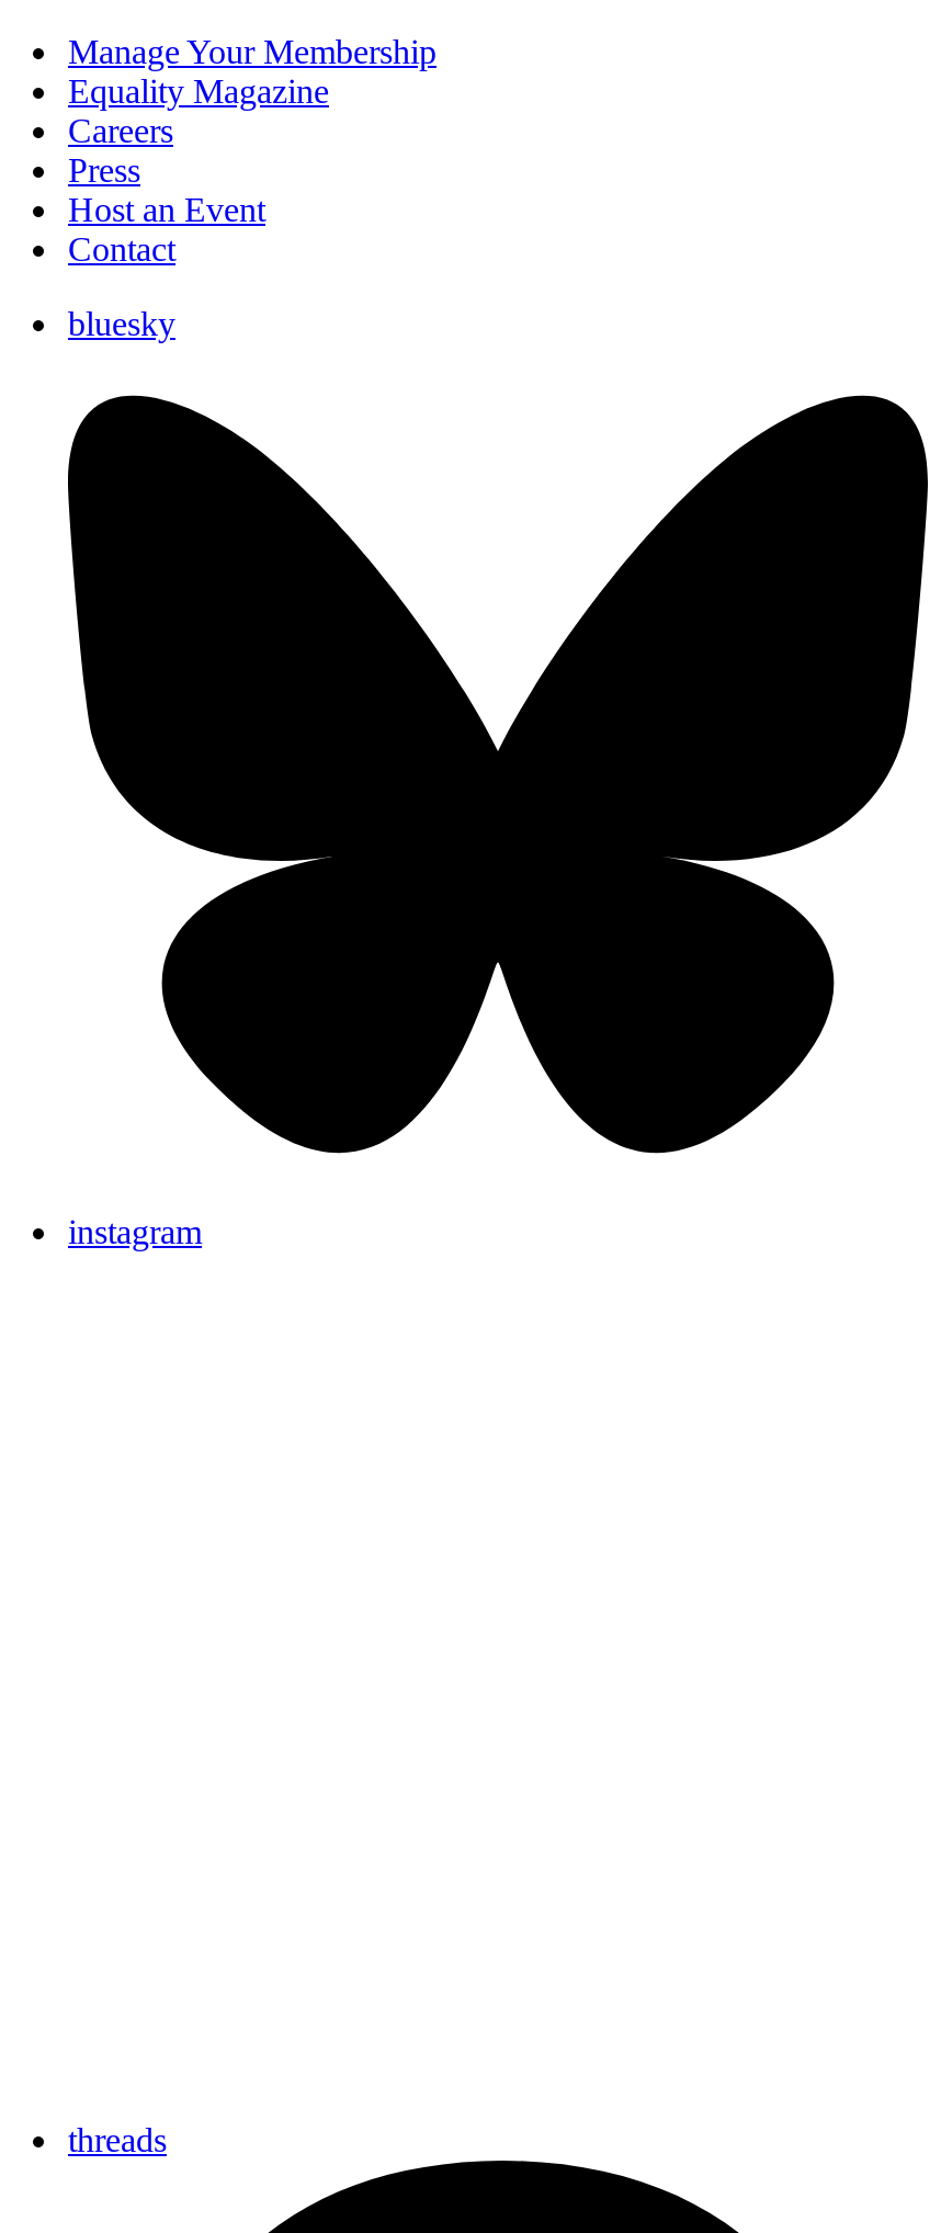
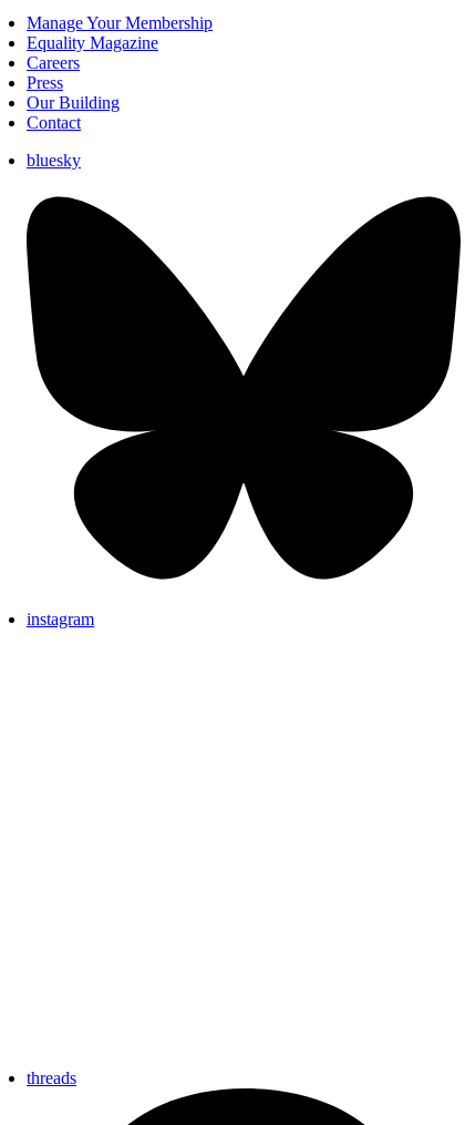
[68,191,265,229] Host an Event -> [27,93,120,112] Our Building

